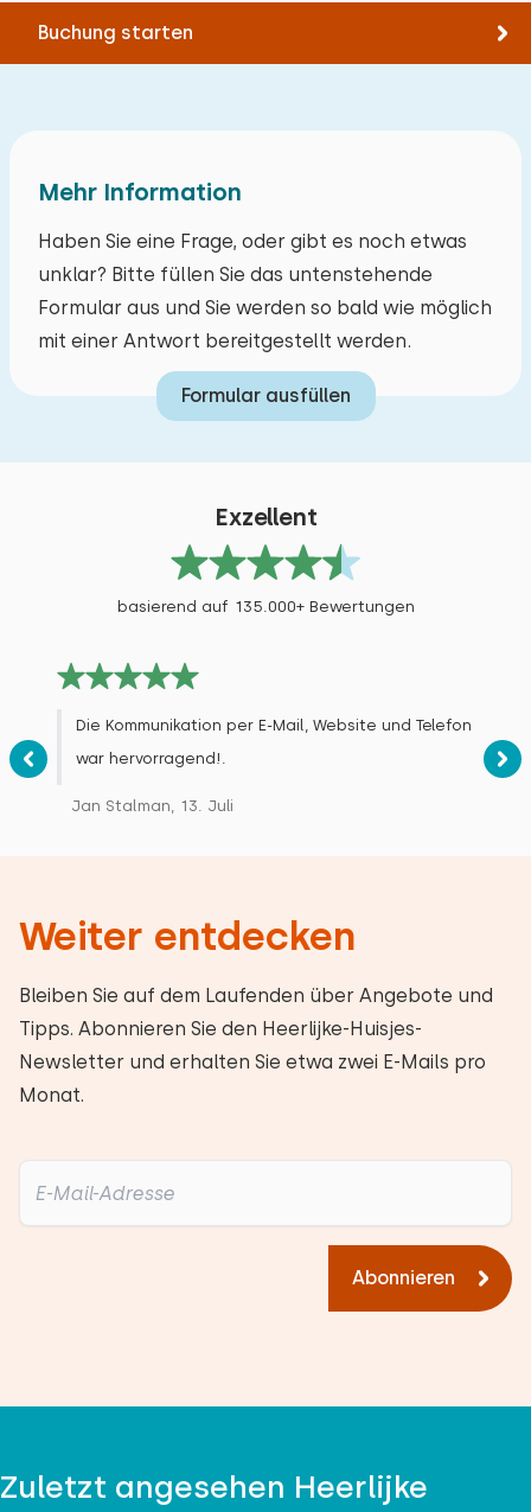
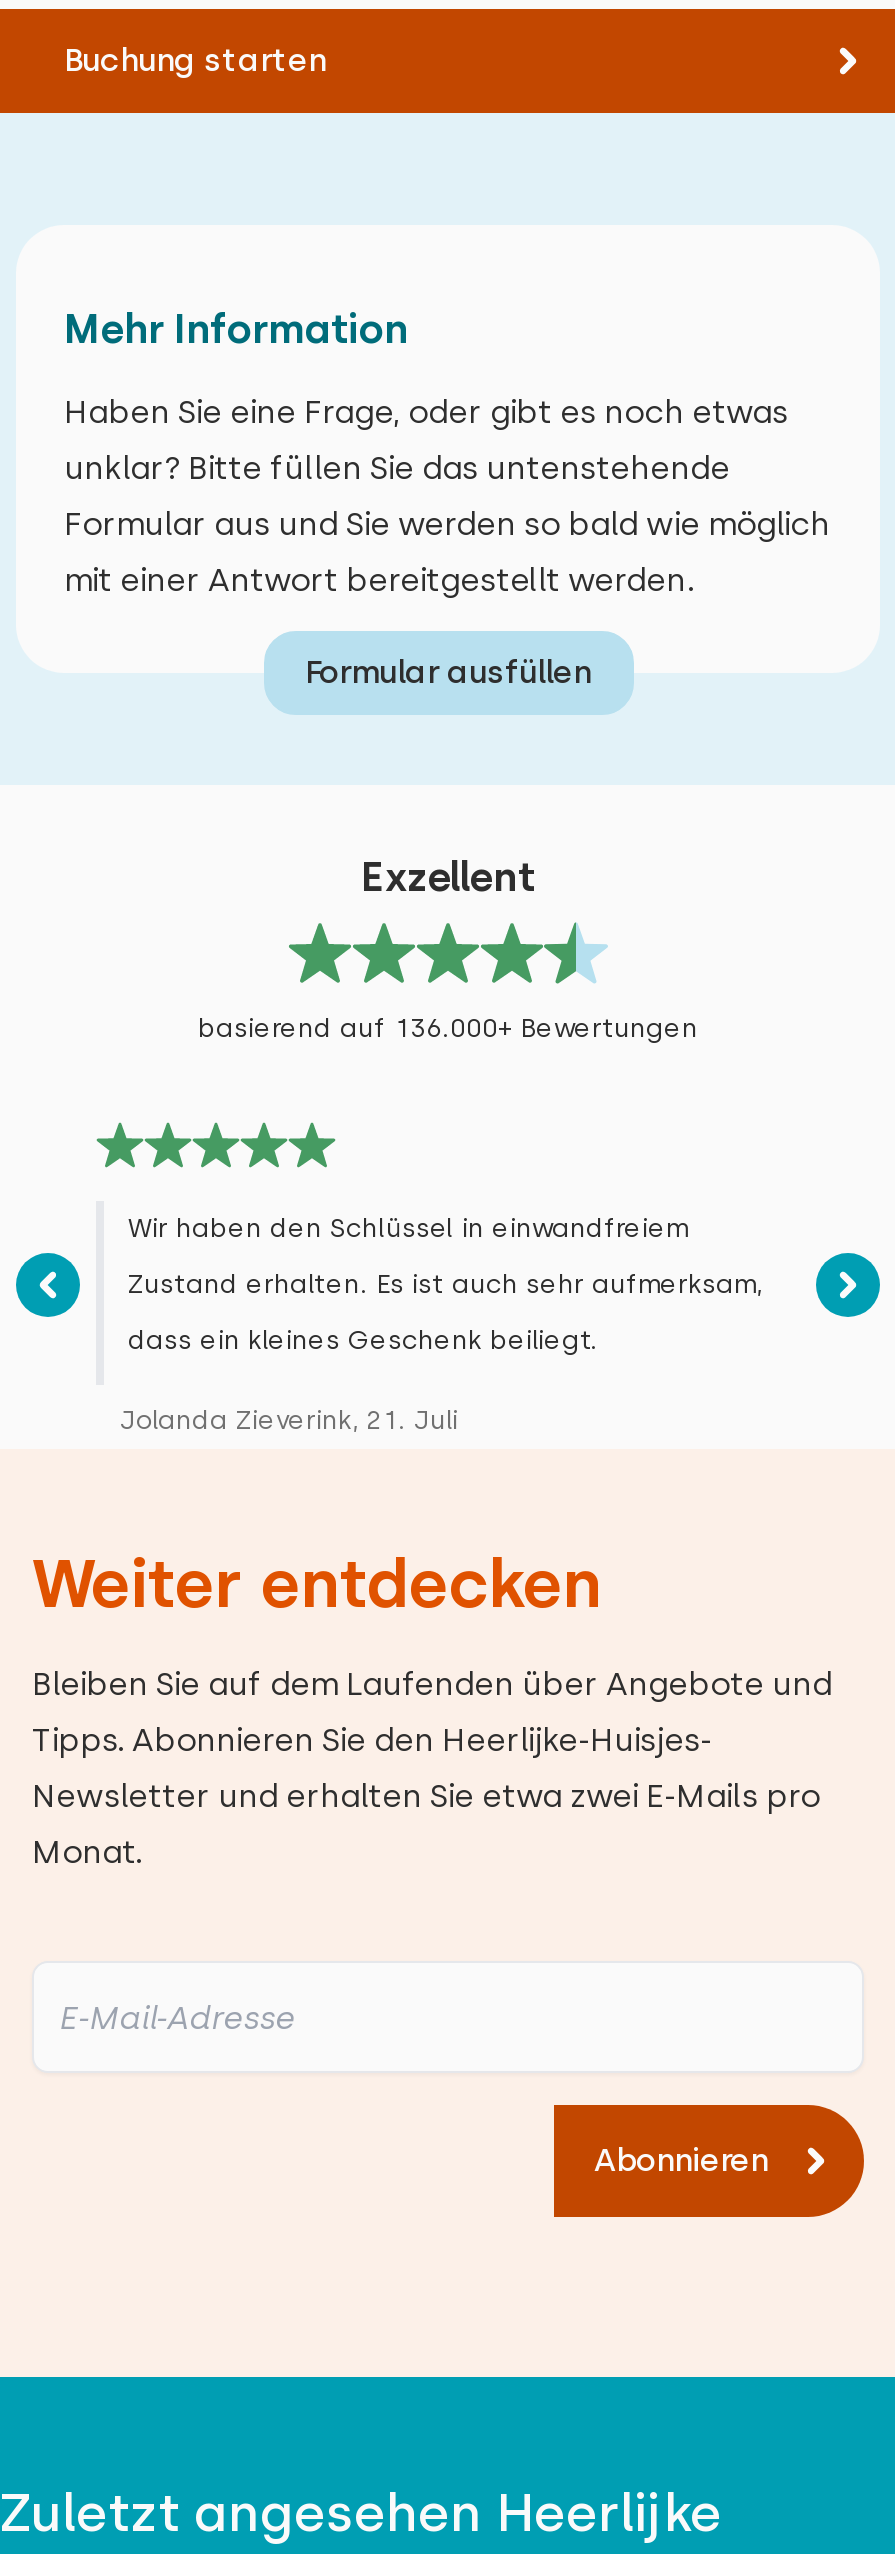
[117,598,414,615] basierend auf 135.000+ Bewertungen -> [198,1013,698,1043] basierend auf 136.000+ Bewertungen
[71,716,472,815] Die Kommunikation per E-Mail, Website und Telefon | war hervorragend!. | Jan Stalman, 13. Juli -> [120,1213,762,1435] Wir haben den Schlüssel in einwandfreiem | Zustand erhalten. Es ist auch sehr aufmerksam, | dass ein kleines Geschenk beiliegt. | Jolanda Zieverink, 21. Juli

